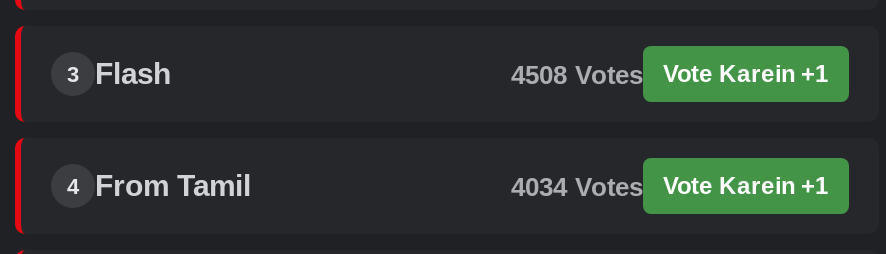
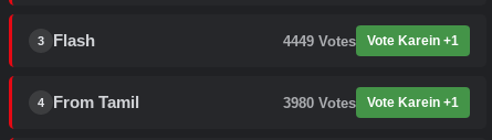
[511,59,829,89] 4508 Votes Vote Karein +1 -> [283,33,459,49] 4449 Votes Vote Karein +1
[511,171,829,201] 4034 Votes Vote Karein +1 -> [283,94,459,111] 3980 Votes Vote Karein +1

